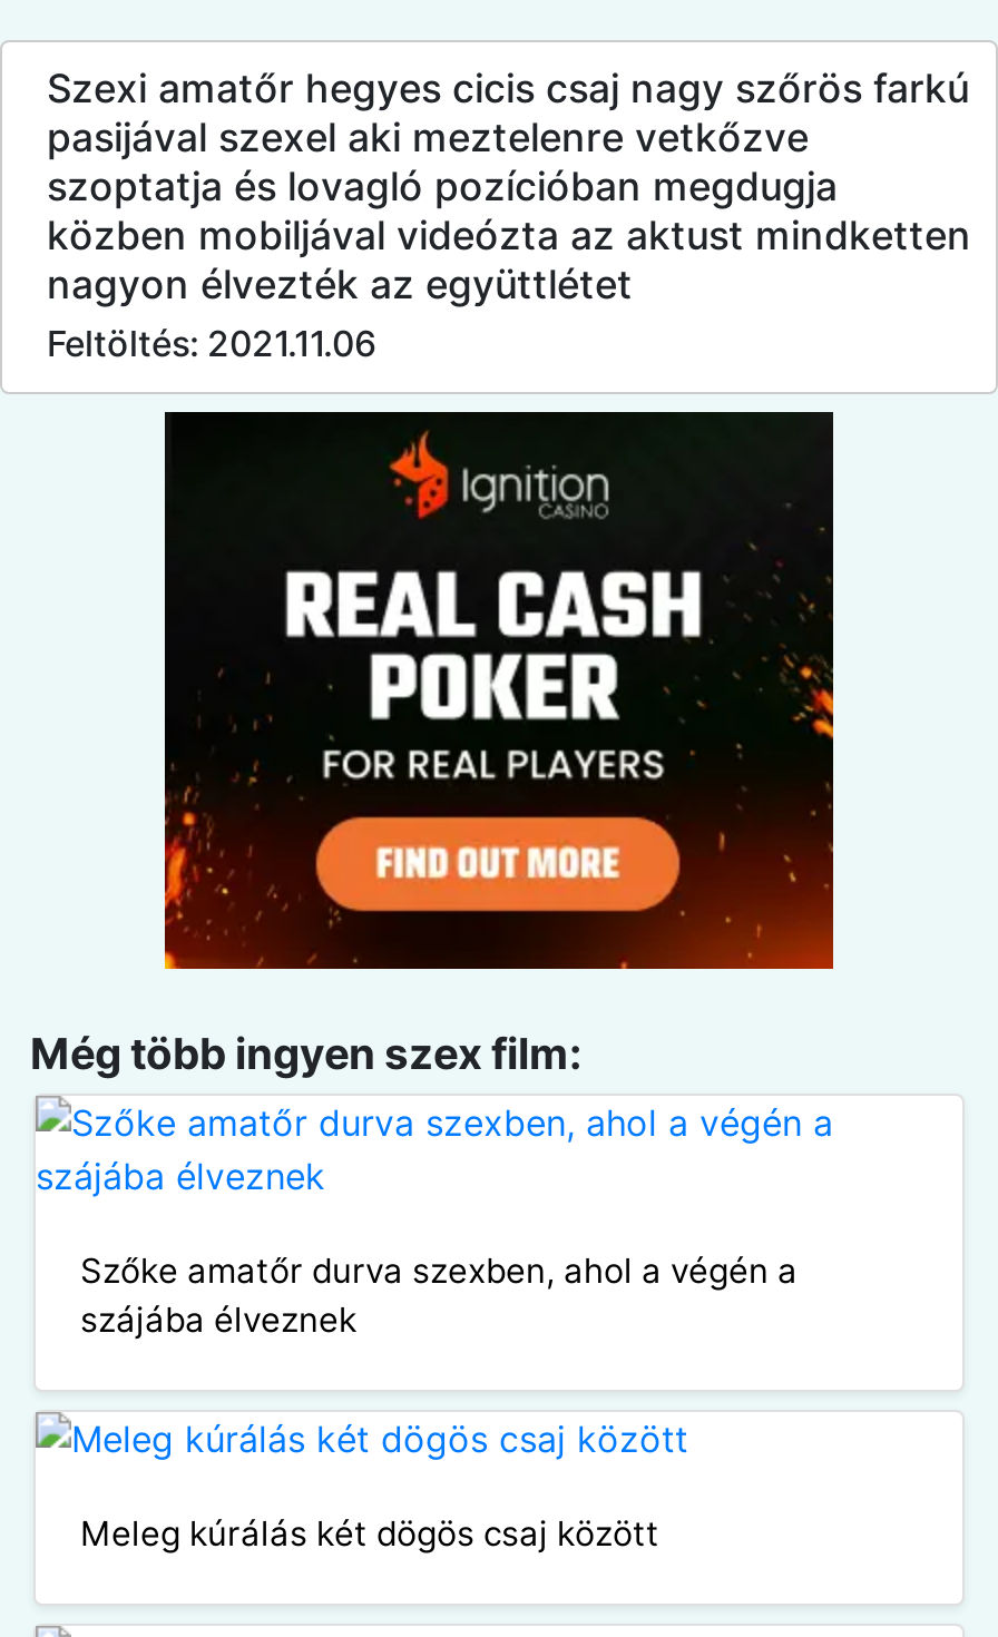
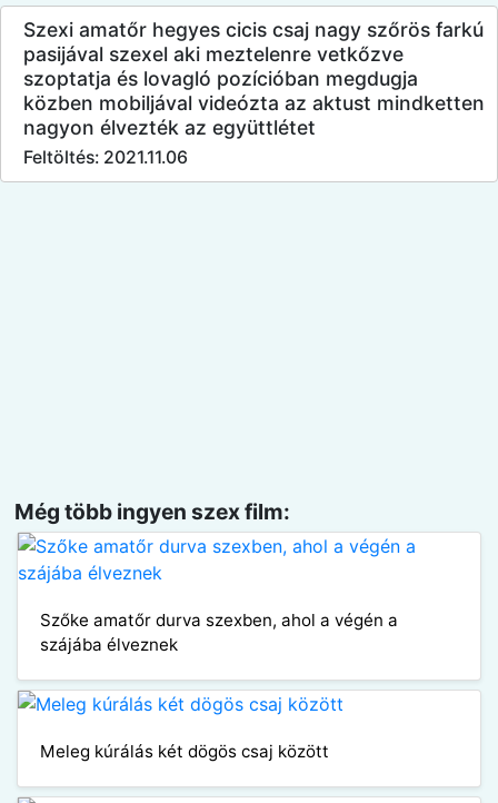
[163,410,835,971] [image] -> none

